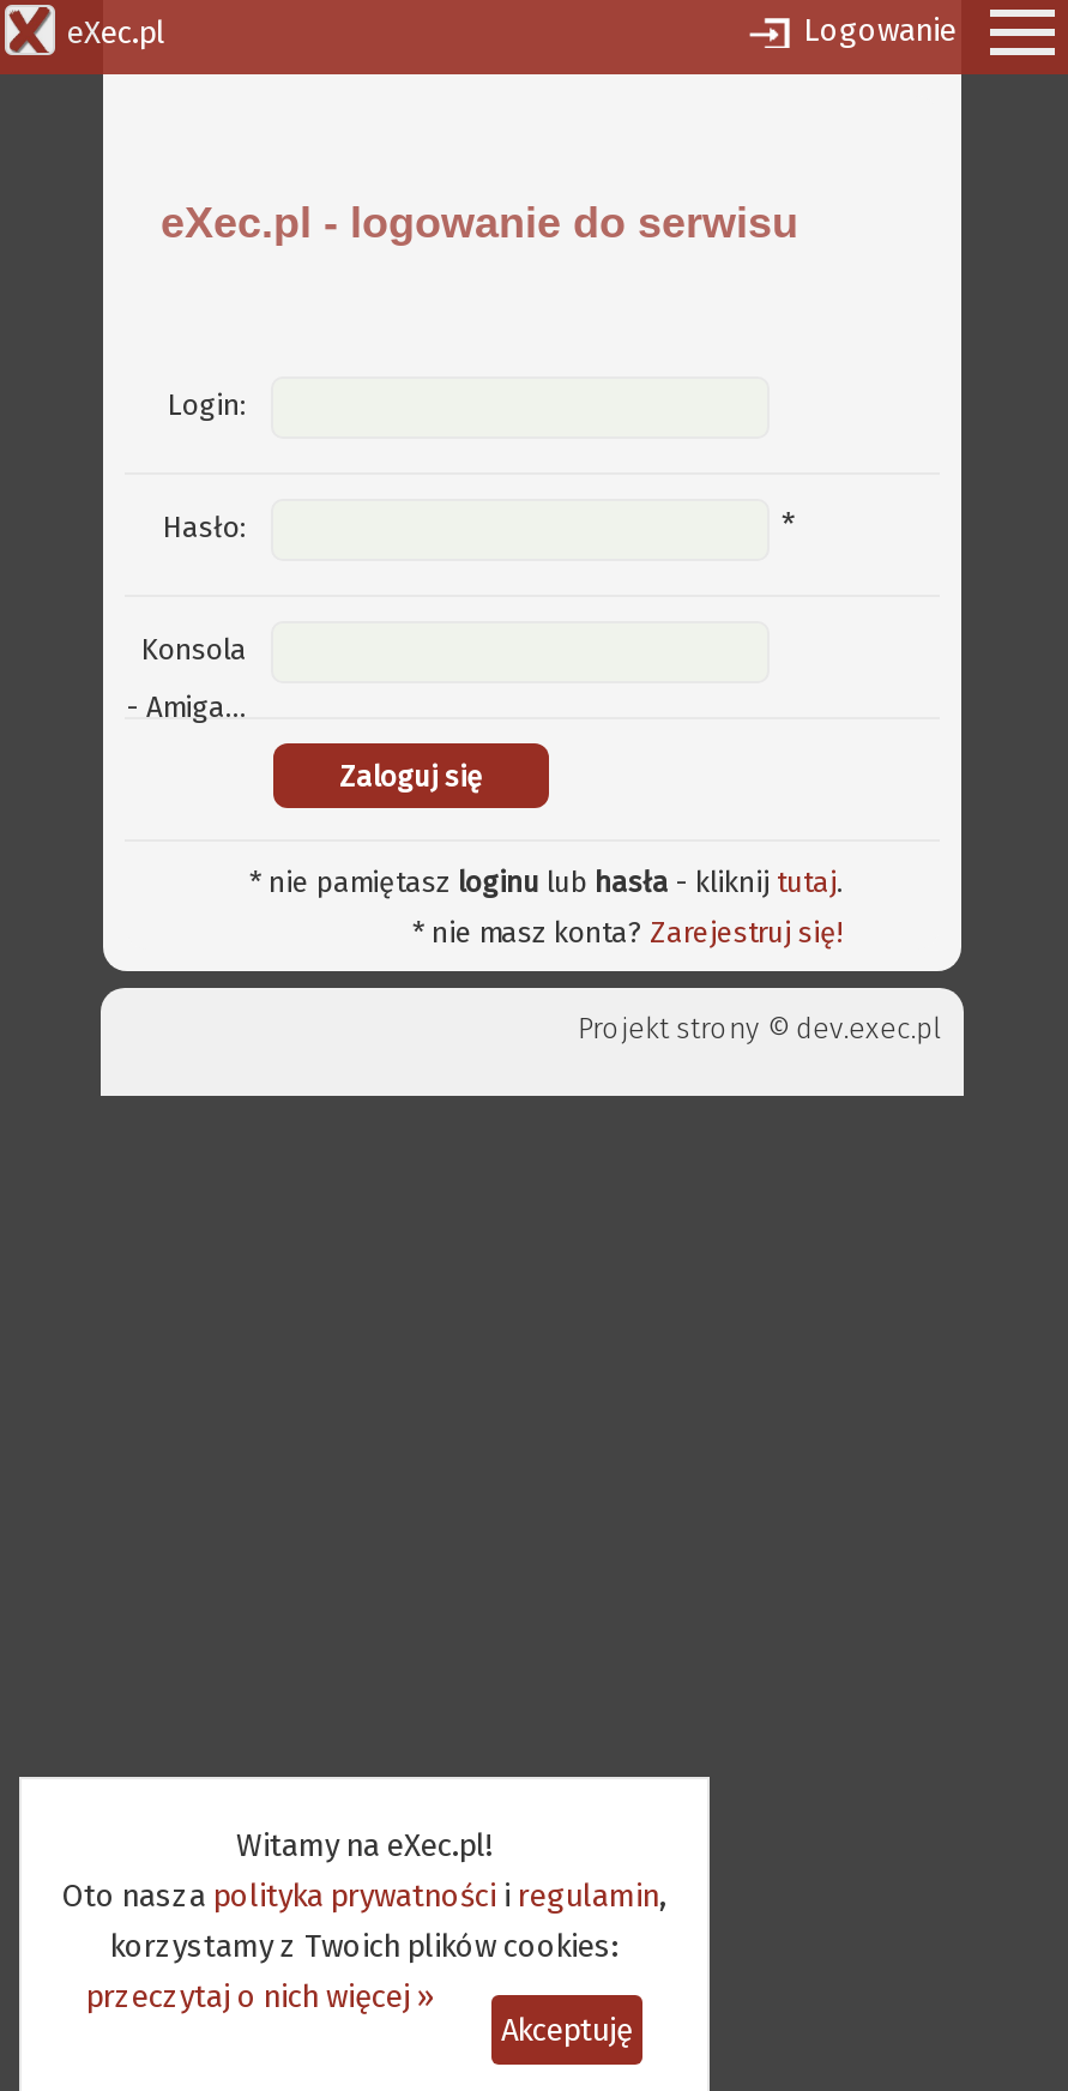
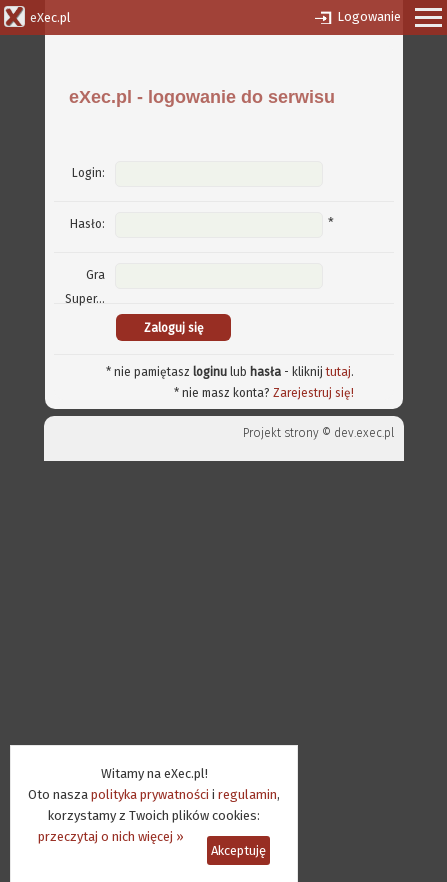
[141,633,247,667] Konsola -> [86,268,105,282] Gra
[127,691,247,724] - Amiga... -> [65,292,105,306] Super...

